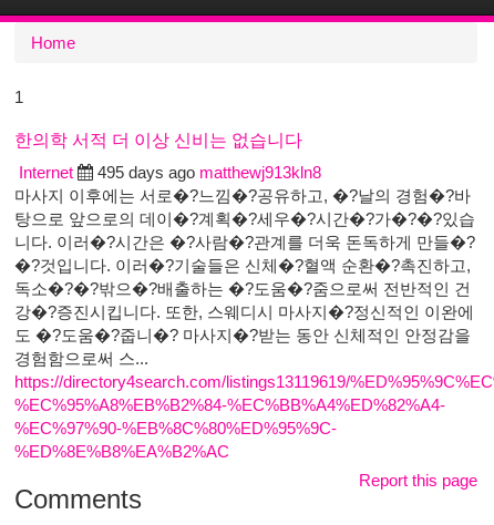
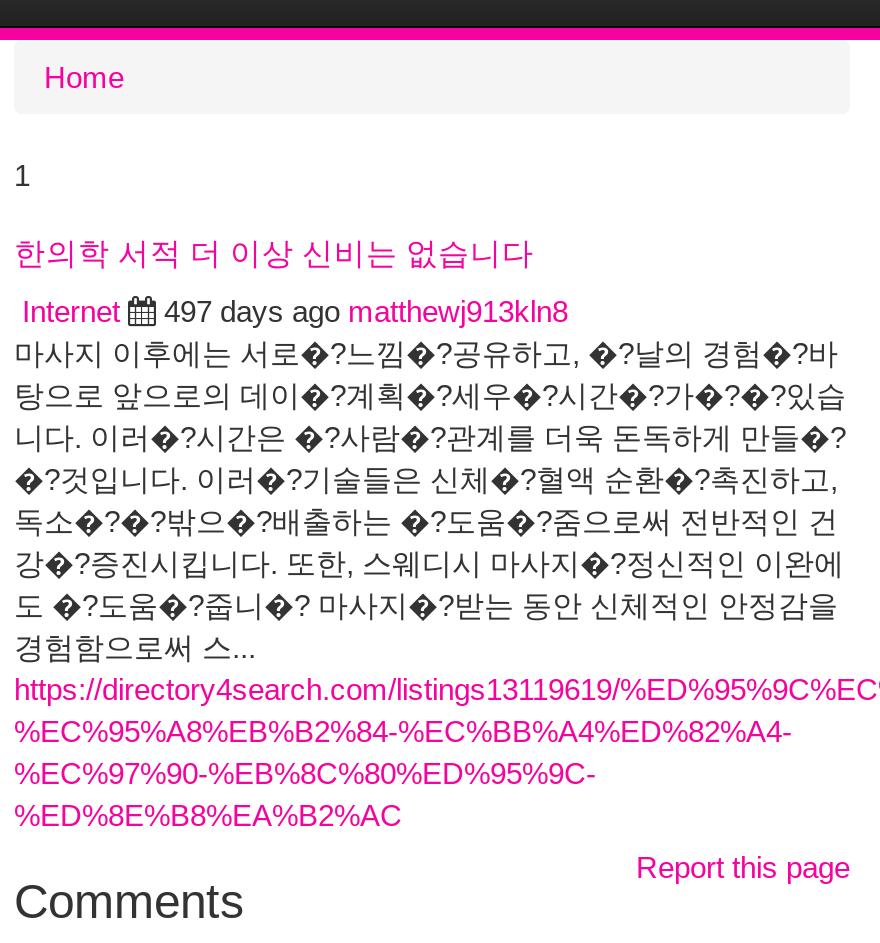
[97,163,321,182] 495 days ago matthewj913kln8 -> [164,294,568,328] 497 days ago matthewj913kln8

